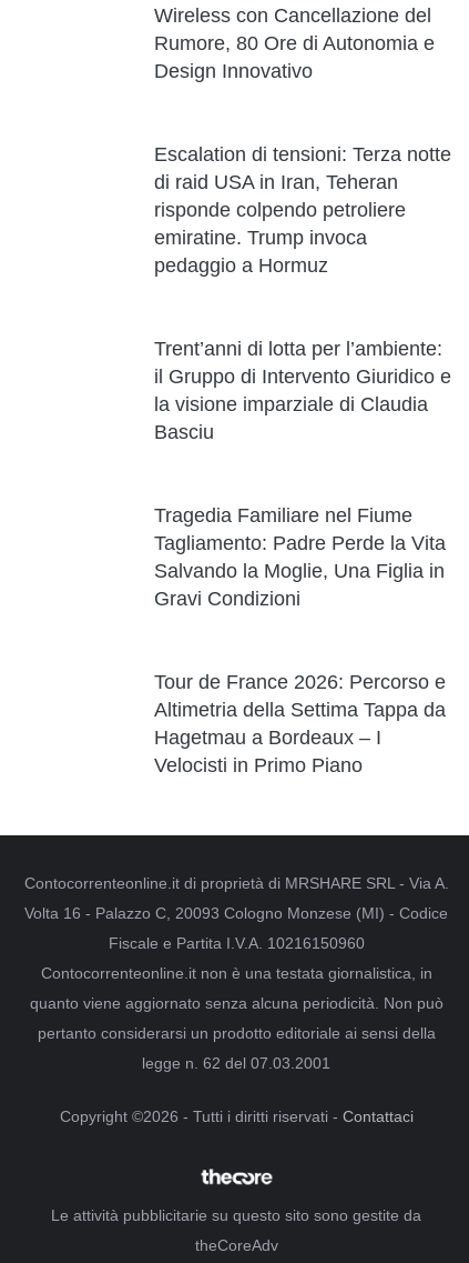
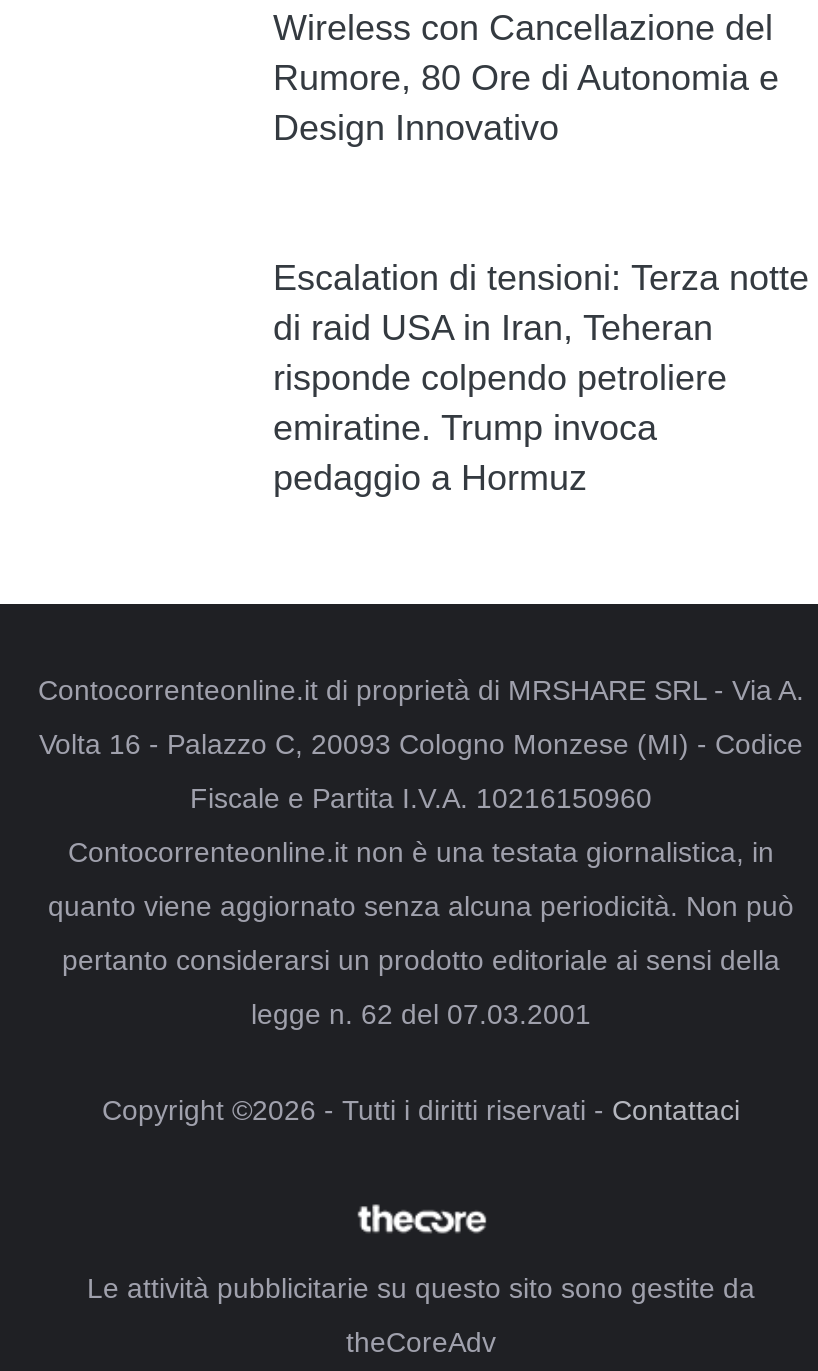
[154,337,451,443] Trent’anni di lotta per l’ambiente: | il Gruppo di Intervento Giuridico e | la visione imparziale di Claudia | Basciu -> none
[154,504,446,610] Tragedia Familiare nel Fiume | Tagliamento: Padre Perde la Vita | Salvando la Moglie, Una Figlia in | Gravi Condizioni -> none
[154,671,446,776] Tour de France 2026: Percorso e | Altimetria della Settima Tappa da | Hagetmau a Bordeaux – I | Velocisti in Primo Piano -> none

